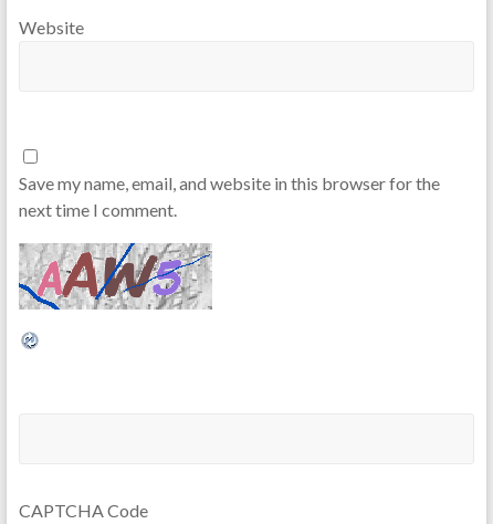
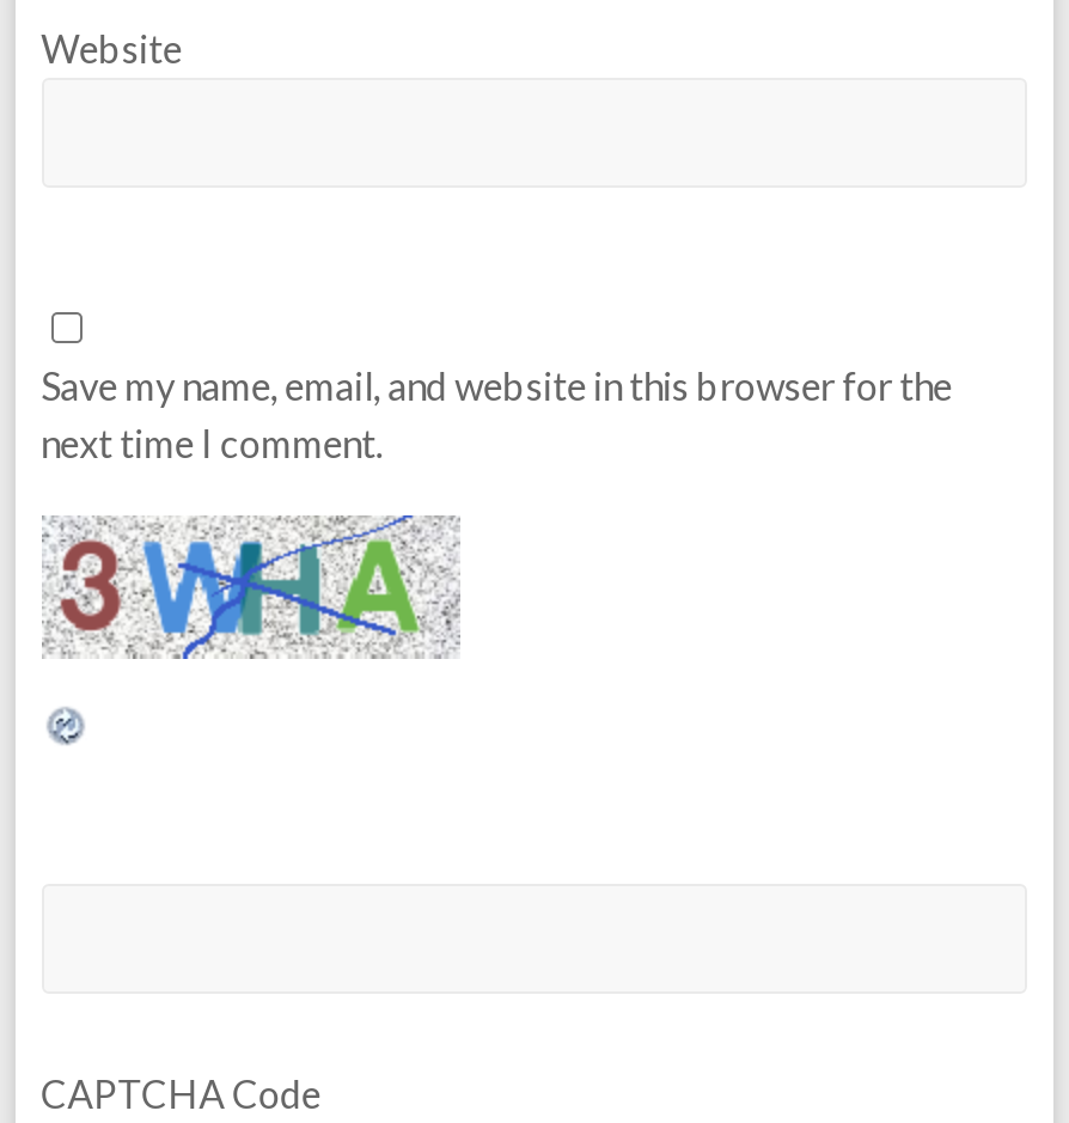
[18,242,212,311] [image] -> [42,513,458,661] [image]

